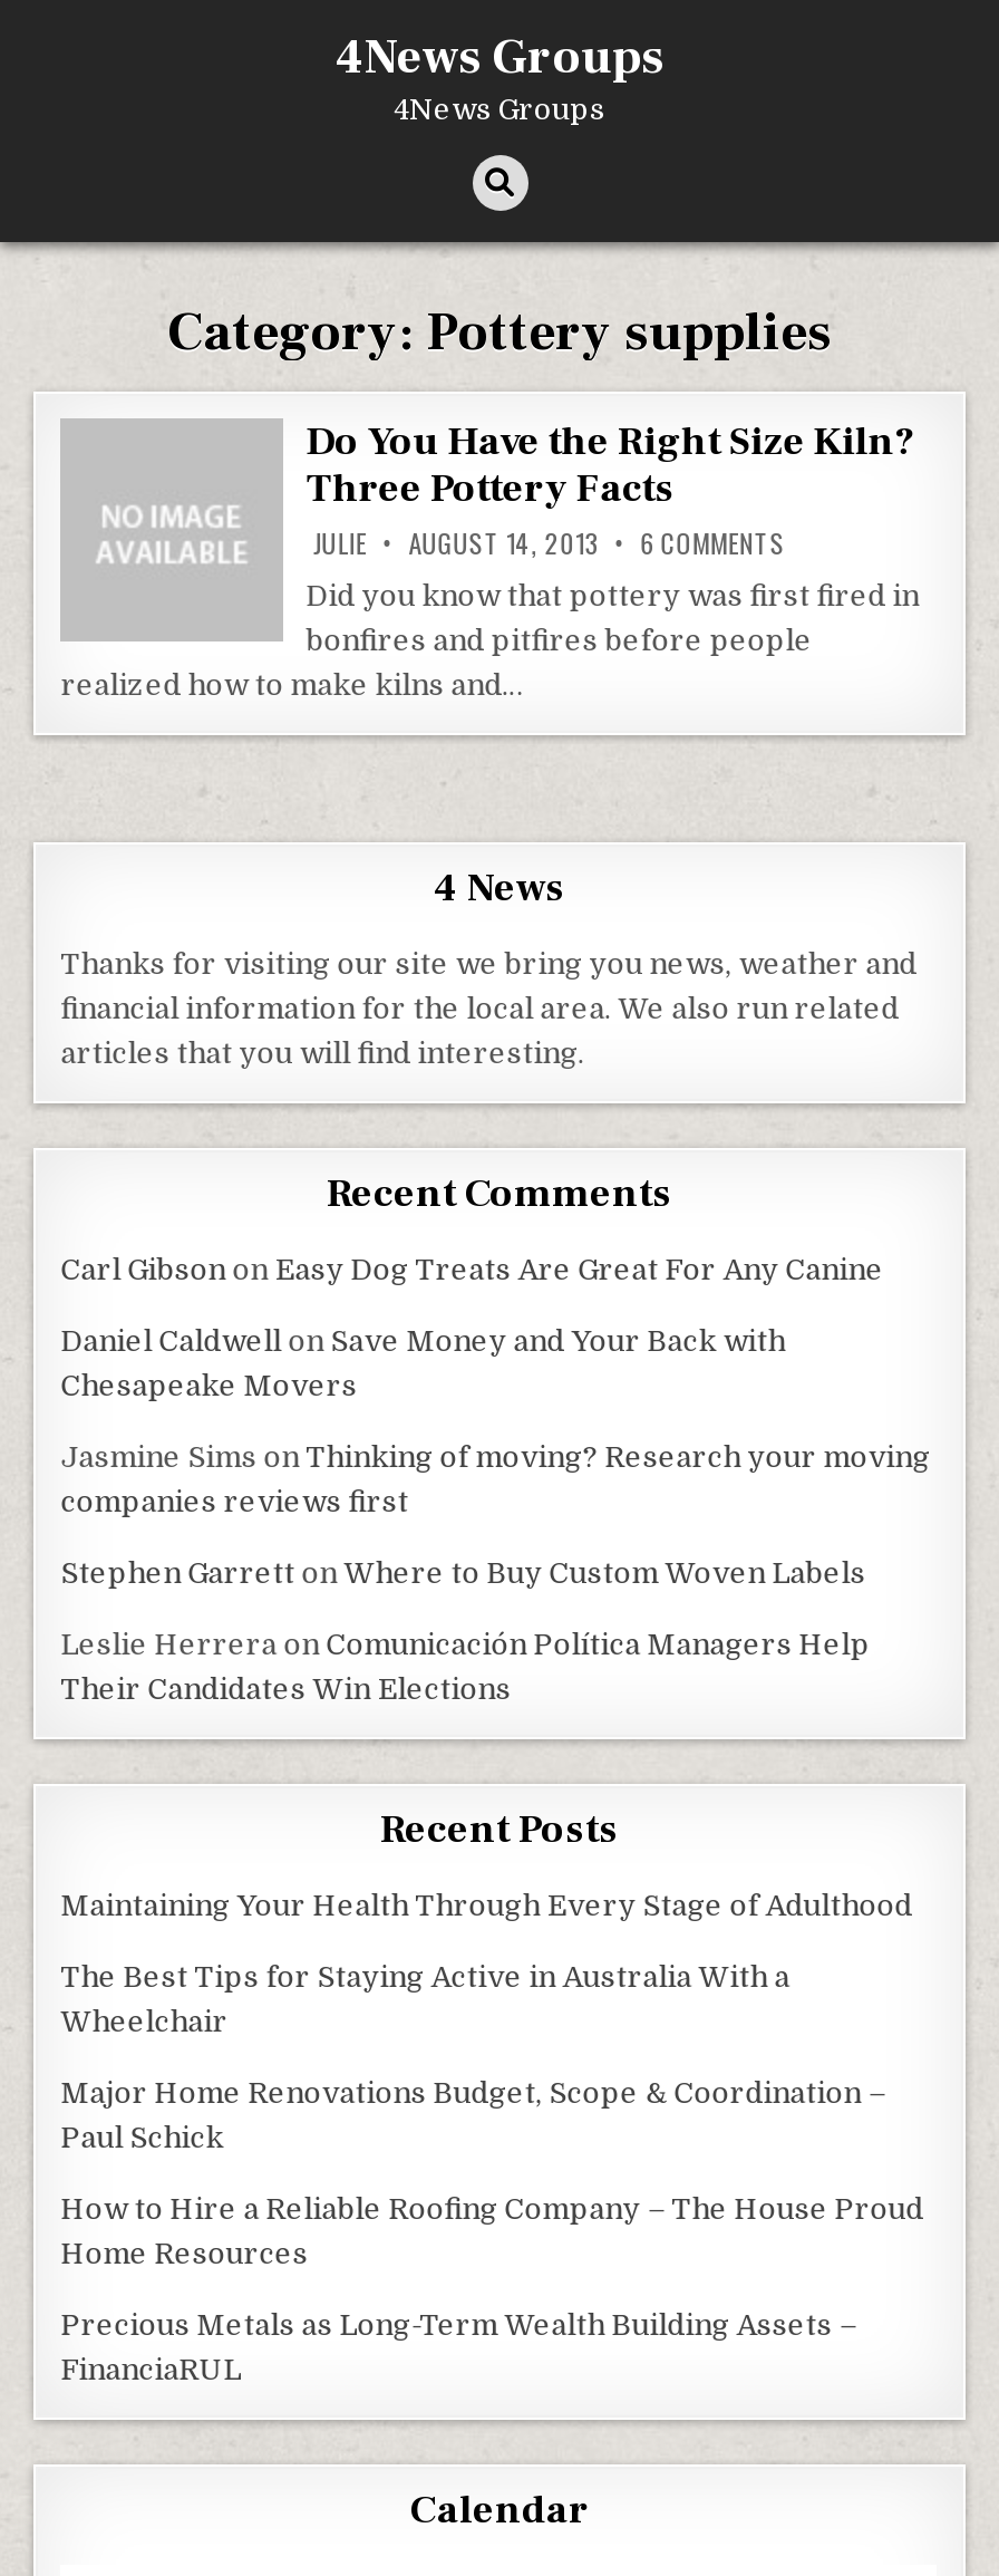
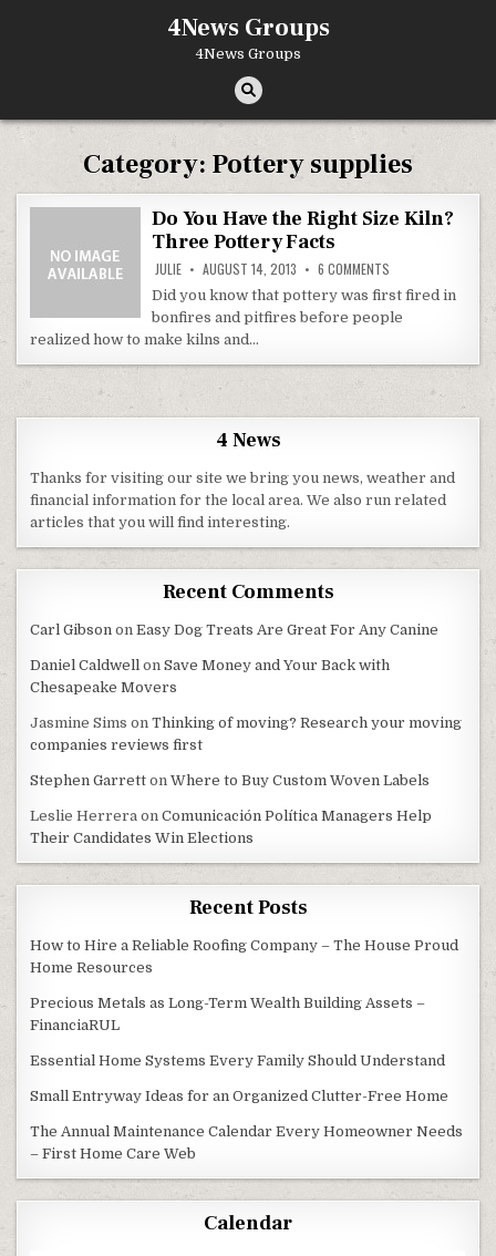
[61,1889,912,2154] Maintaining Your Health Through Every Stage of Adulthood | The Best Tips for Staying Active in Australia With a | Wheelchair | Major Home Renovations Budget, Scope & Coordination – | Paul Schick -> none
moved [61,2192,924,2386] -> [30,937,459,1033]: How to Hire a Reliable Roofing Company – The House Proud | Home Resources | Precious Metals as Long-Term Wealth Building Assets – | FinanciaRUL
none -> [30,1052,463,1162] Essential Home Systems Every Family Should Understand | Small Entryway Ideas for an Organized Clutter-Free Home | The Annual Maintenance Calendar Every Homeowner Needs | – First Home Care Web

